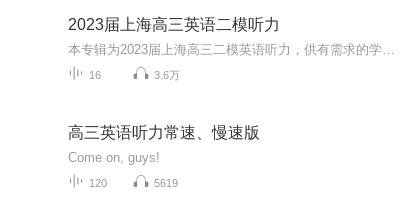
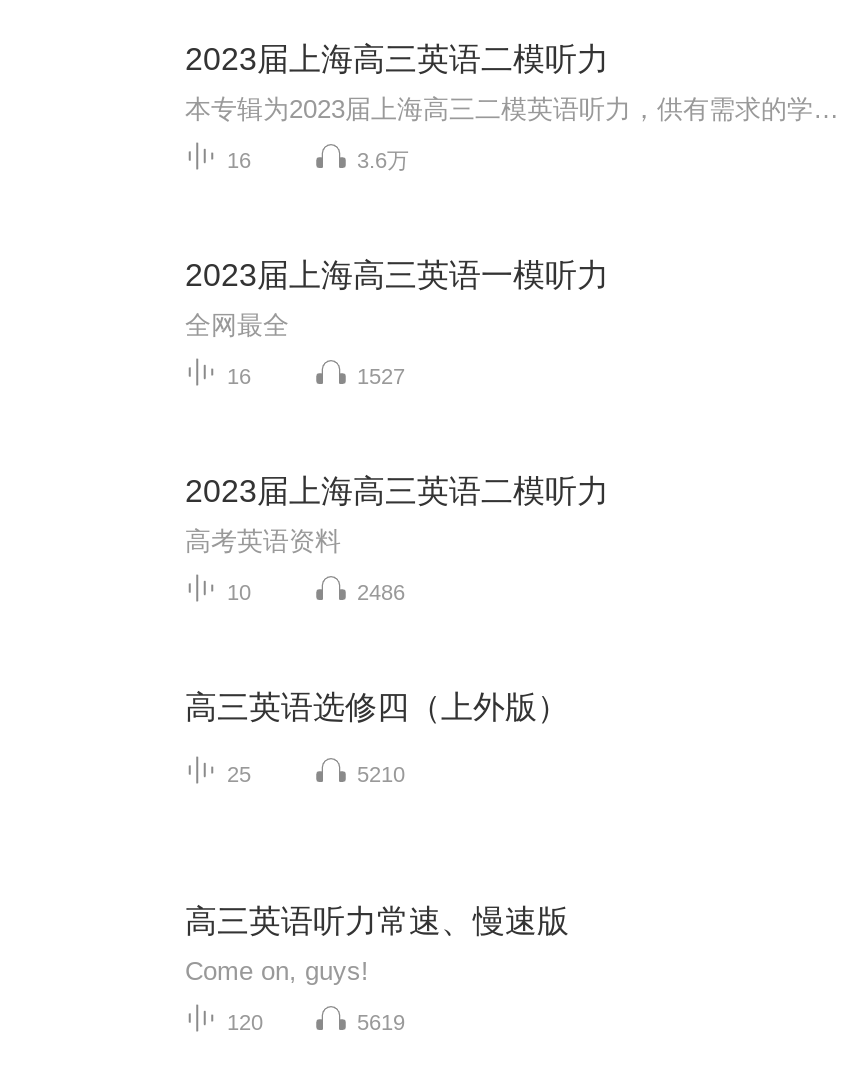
none -> [185,258,609,388] 2023届上海高三英语一模听力 | 全网最全 | 16 | 1527
none -> [185,474,609,604] 2023届上海高三英语二模听力 | 高考英语资料 | 10 | 2486
none -> [185,690,569,786] 高三英语选修四（上外版） | 25 | 5210

